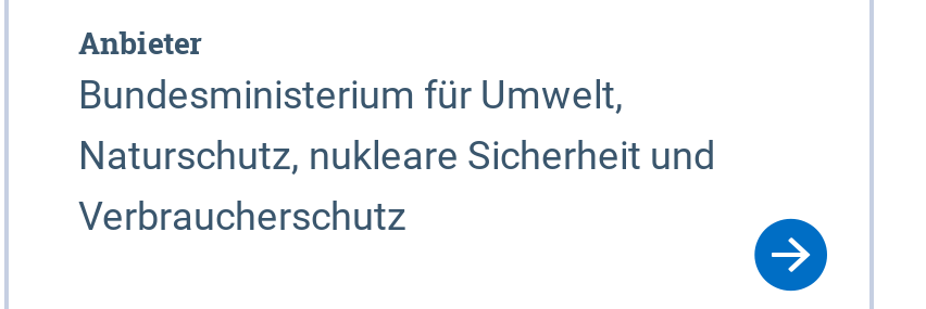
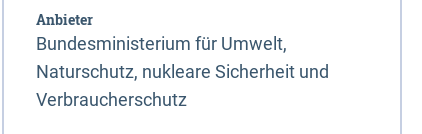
[752,215,830,295] [image] -> none

